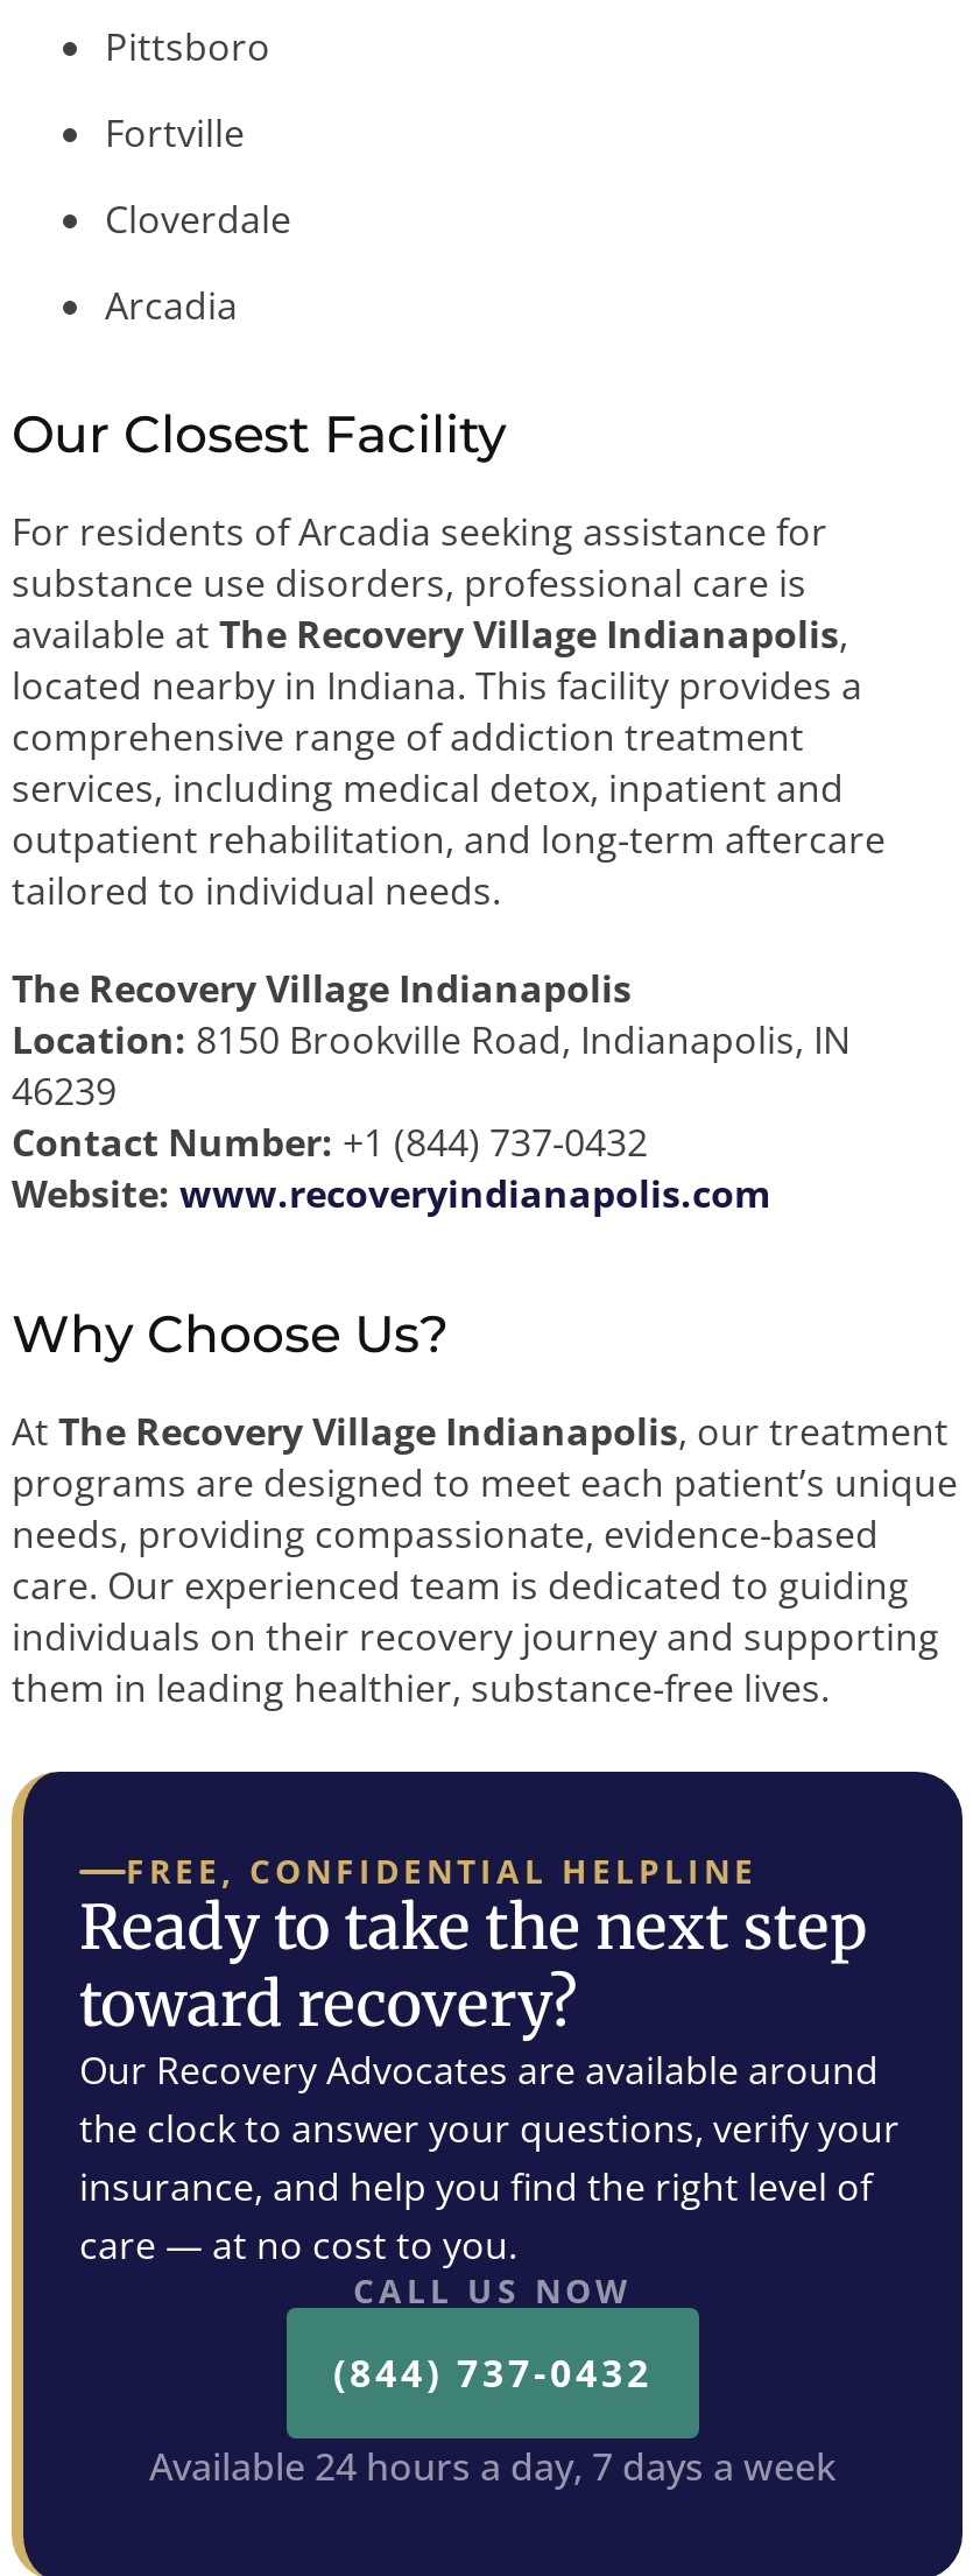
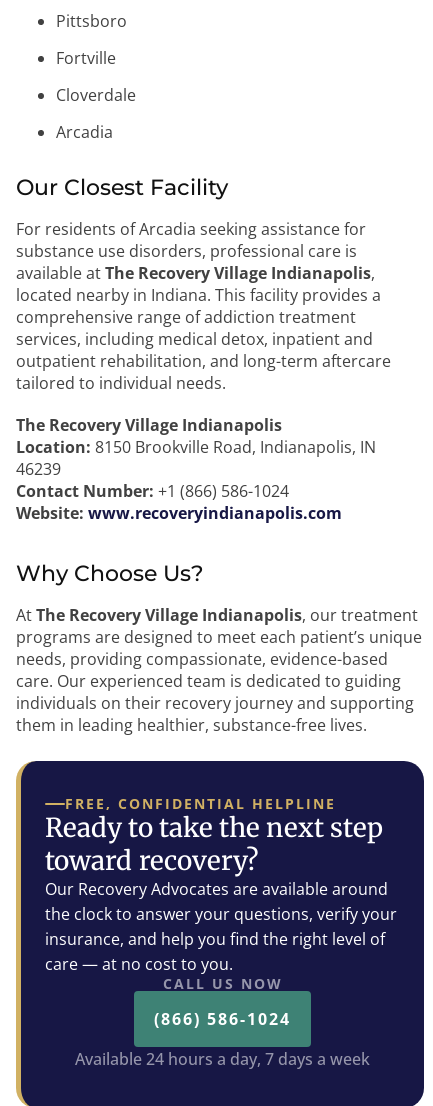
[12,1117,648,1168] Contact Number: +1 (844) 737-0432 -> [16,480,289,502] Contact Number: +1 (866) 586-1024
[333,2348,653,2399] (844) 737-0432 -> [154,1008,291,1030] (866) 586-1024

